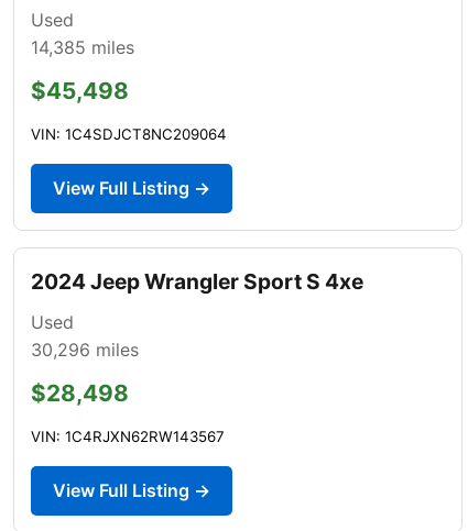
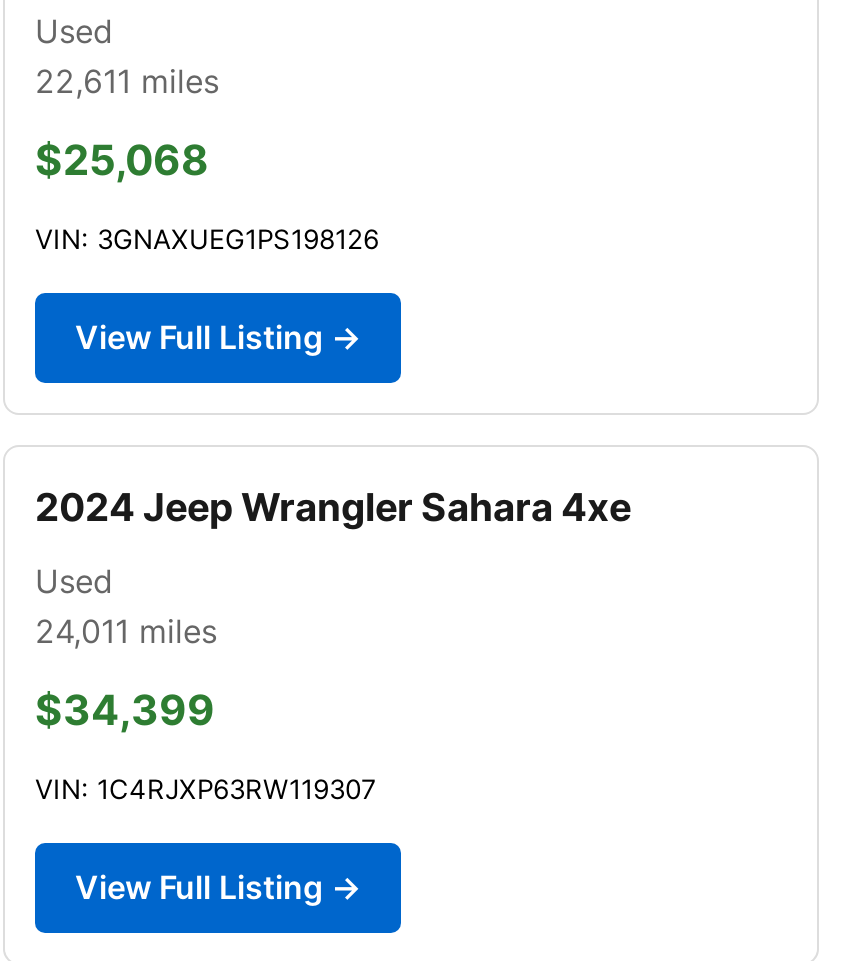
[31,36,134,58] 14,385 miles -> [35,61,219,101] 22,611 miles
[31,77,129,104] $45,498 -> [35,135,209,185] $25,068
[31,125,227,143] VIN: 1C4SDJCT8NC209064 -> [35,223,379,255] VIN: 3GNAXUEG1PS198126
[31,268,363,295] 2024 Jeep Wrangler Sport S 4xe -> [35,483,631,531] 2024 Jeep Wrangler Sahara 4xe
[31,338,139,360] 30,296 miles -> [35,611,217,651] 24,011 miles
[31,379,129,407] $28,498 -> [35,685,215,735] $34,399
[31,428,225,445] VIN: 1C4RJXN62RW143567 -> [35,773,377,805] VIN: 1C4RJXP63RW119307

